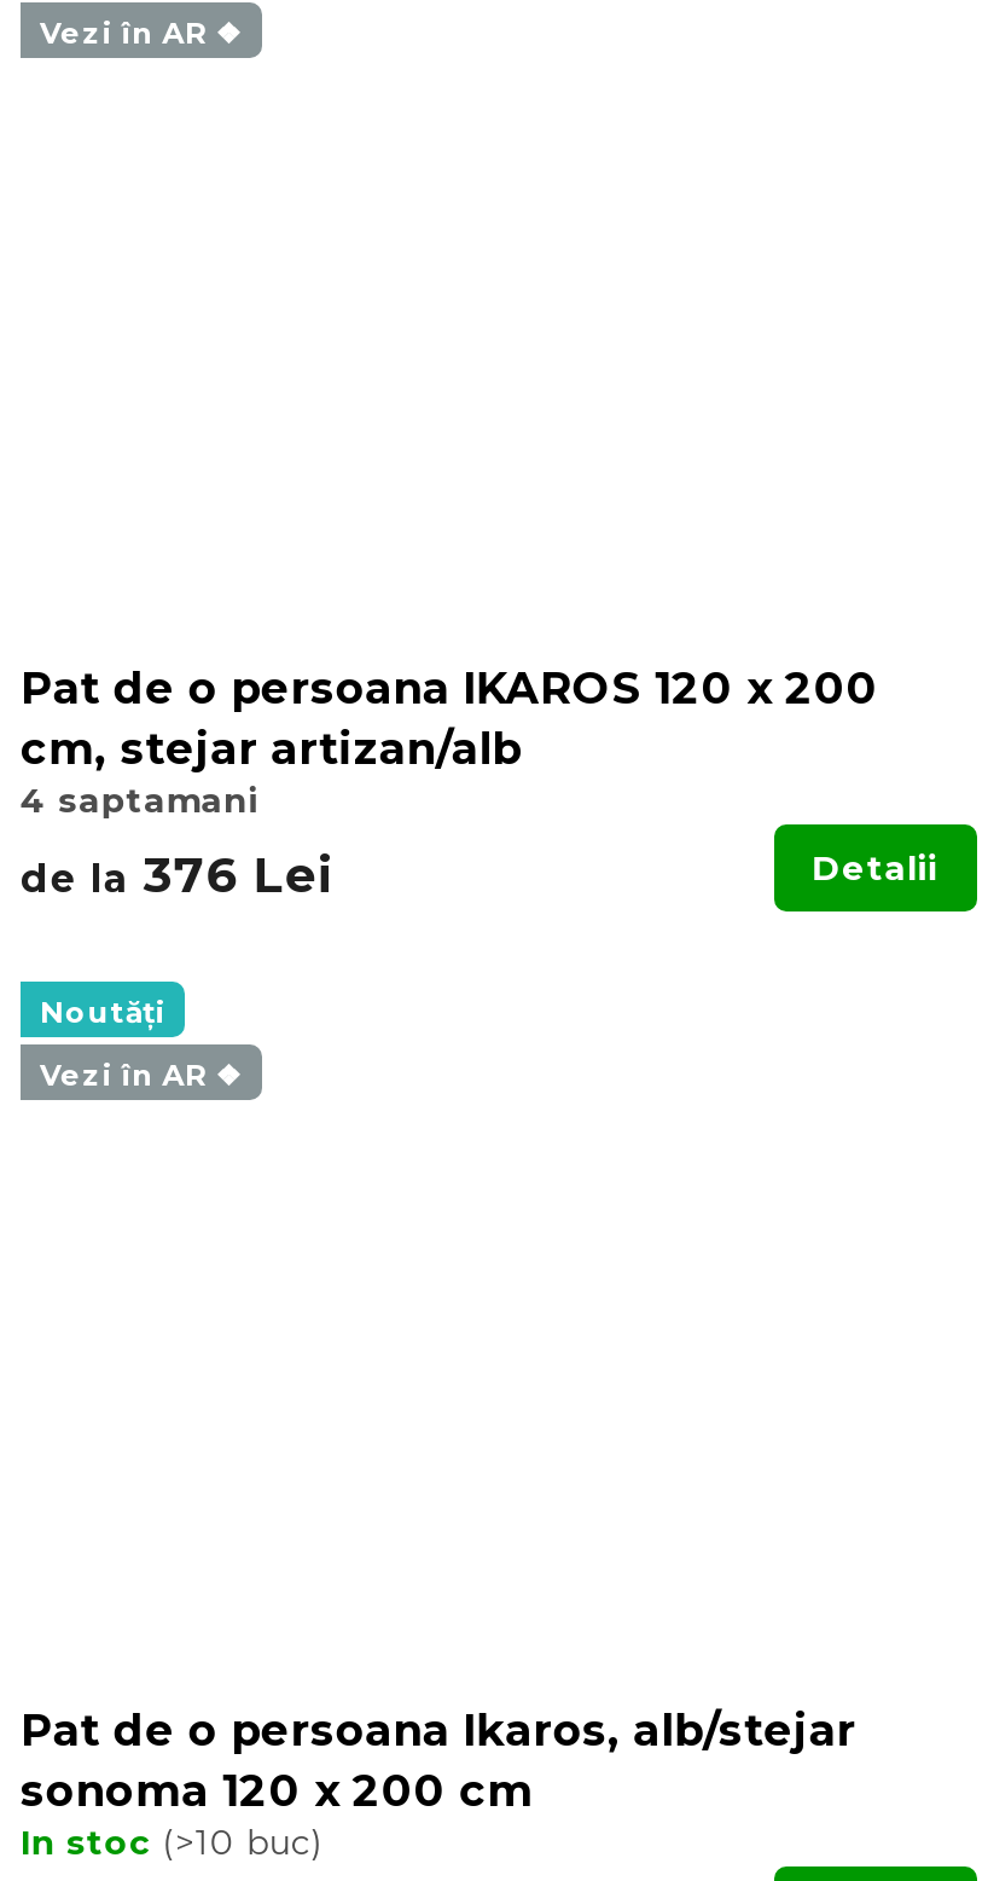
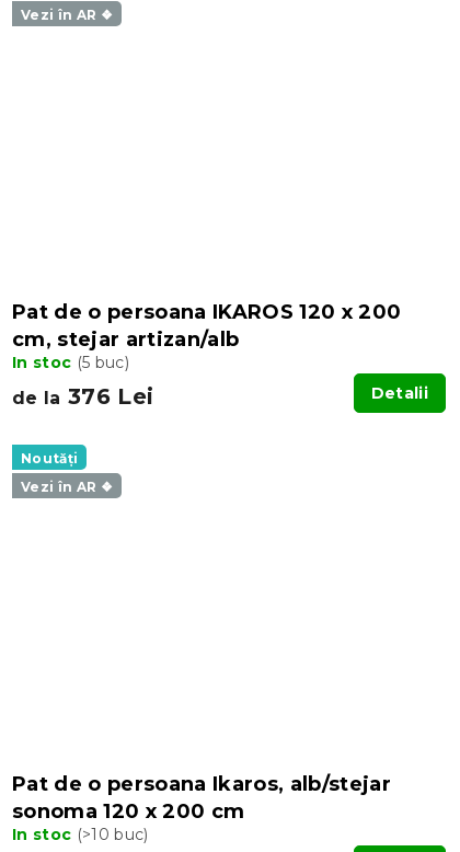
[21,778,259,822] 4 saptamani -> [12,352,129,372] In stoc (5 buc)

